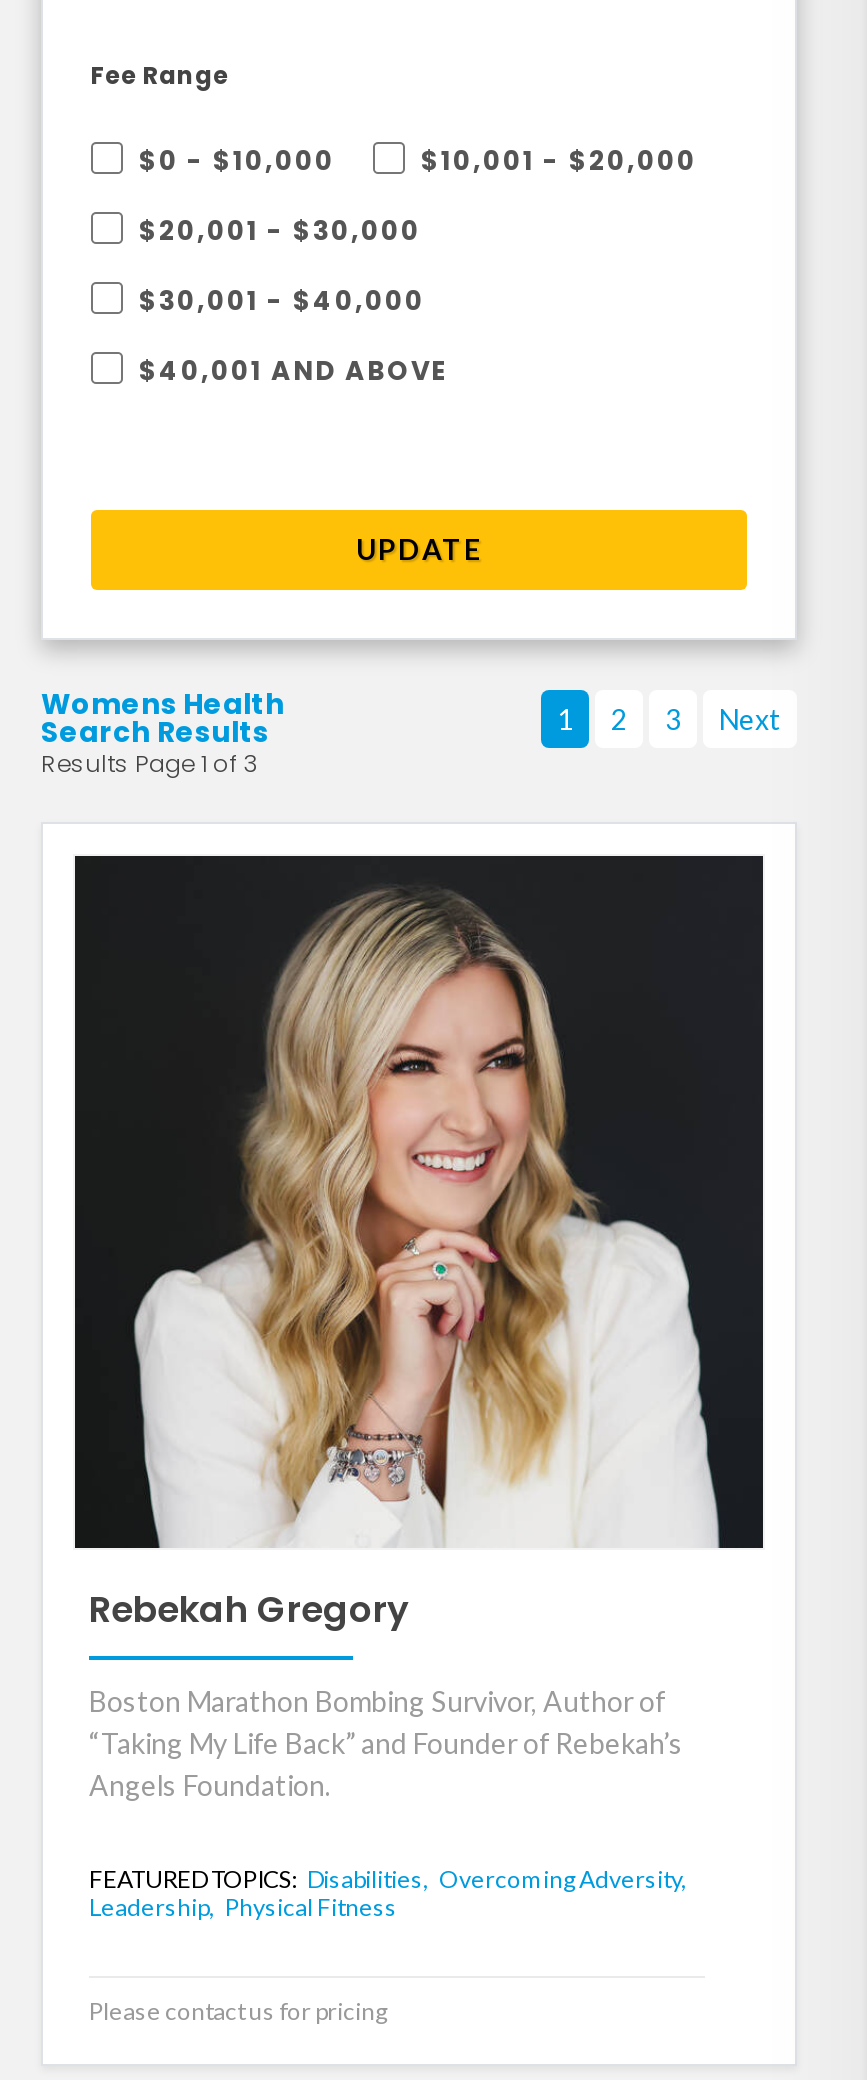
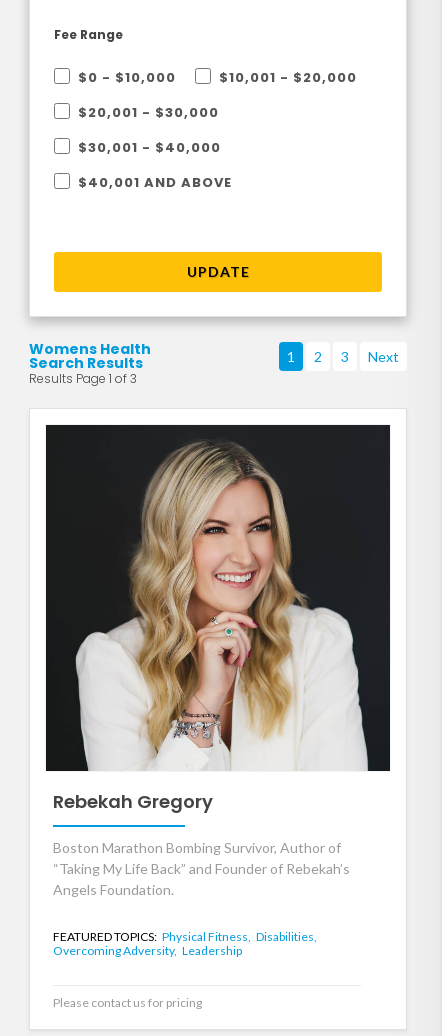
[89,1863,687,1921] FEATURED TOPICS: Disabilities, Overcoming Adversity, | Leadership, Physical Fitness -> [53,929,317,958] FEATURED TOPICS: Physical Fitness, Disabilities, | Overcoming Adversity, Leadership

